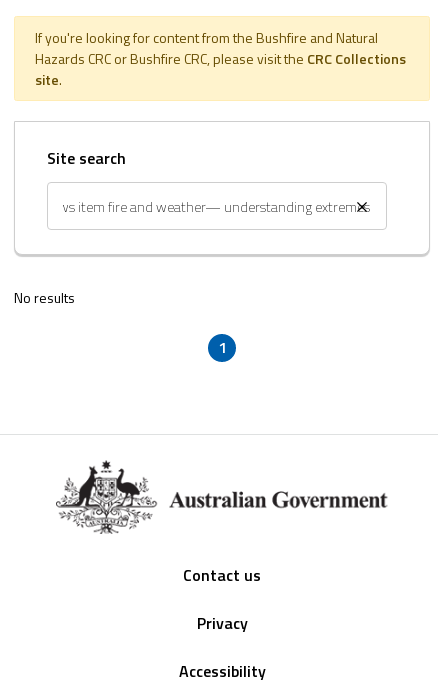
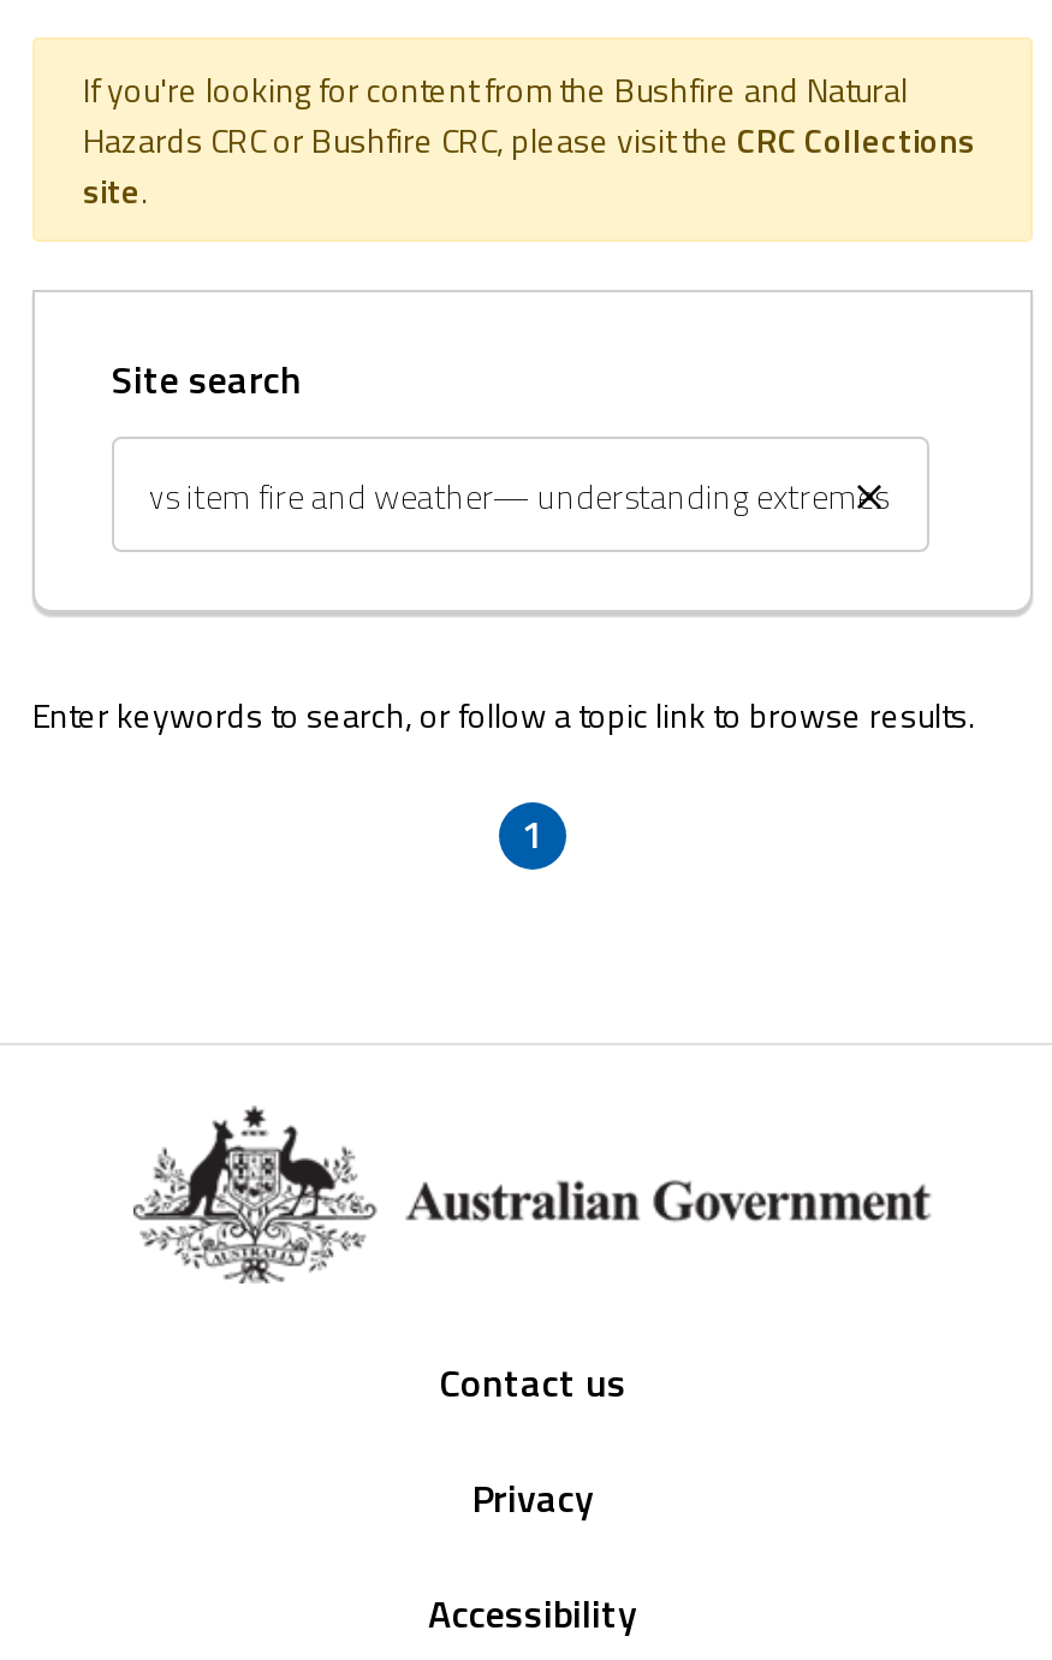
[14,287,75,308] No results -> [32,689,975,740] Enter keywords to search, or follow a topic link to browse results.

